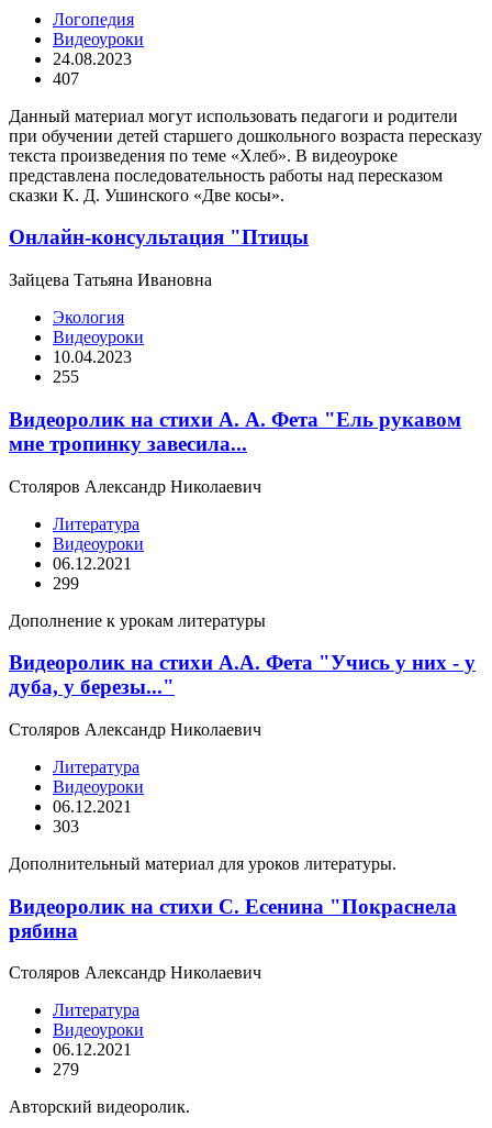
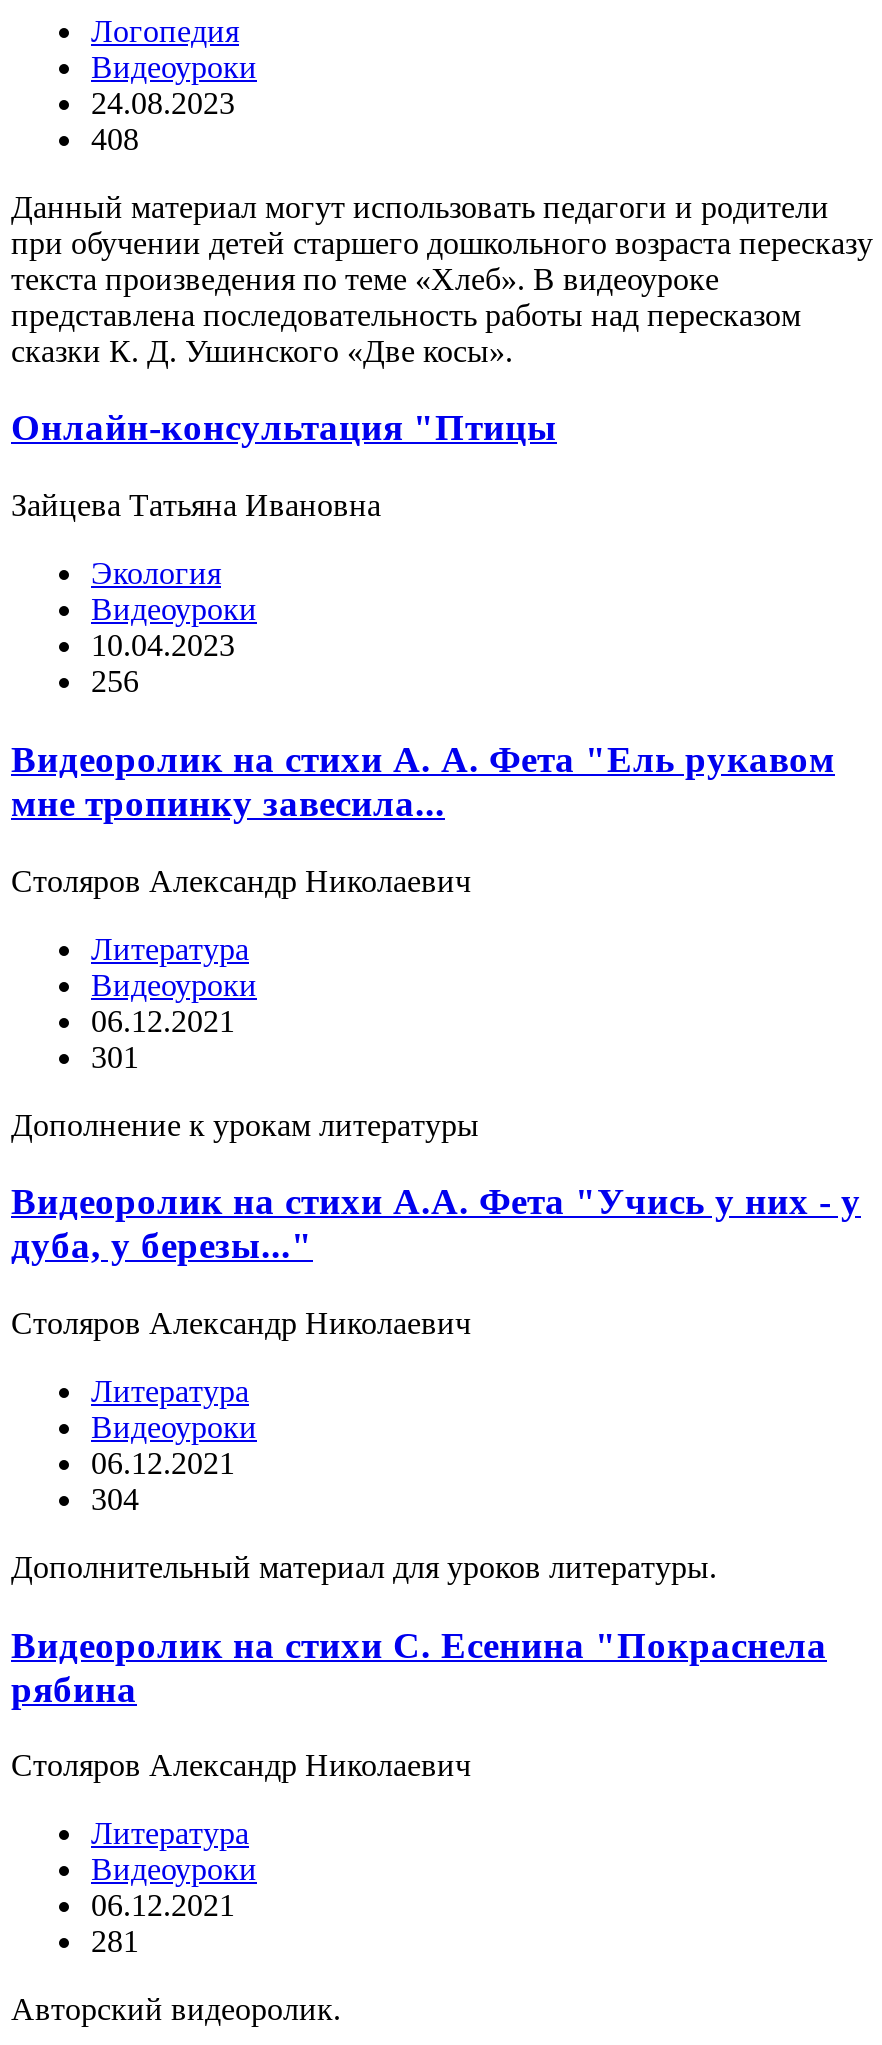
[53,69,79,88] 407 -> [91,121,139,155] 408
[53,367,79,386] 255 -> [91,664,139,698] 256
[53,573,79,592] 299 -> [91,1039,139,1073] 301
[53,817,79,836] 303 -> [91,1482,139,1516] 304
[53,1060,79,1079] 279 -> [91,1925,139,1959] 281

